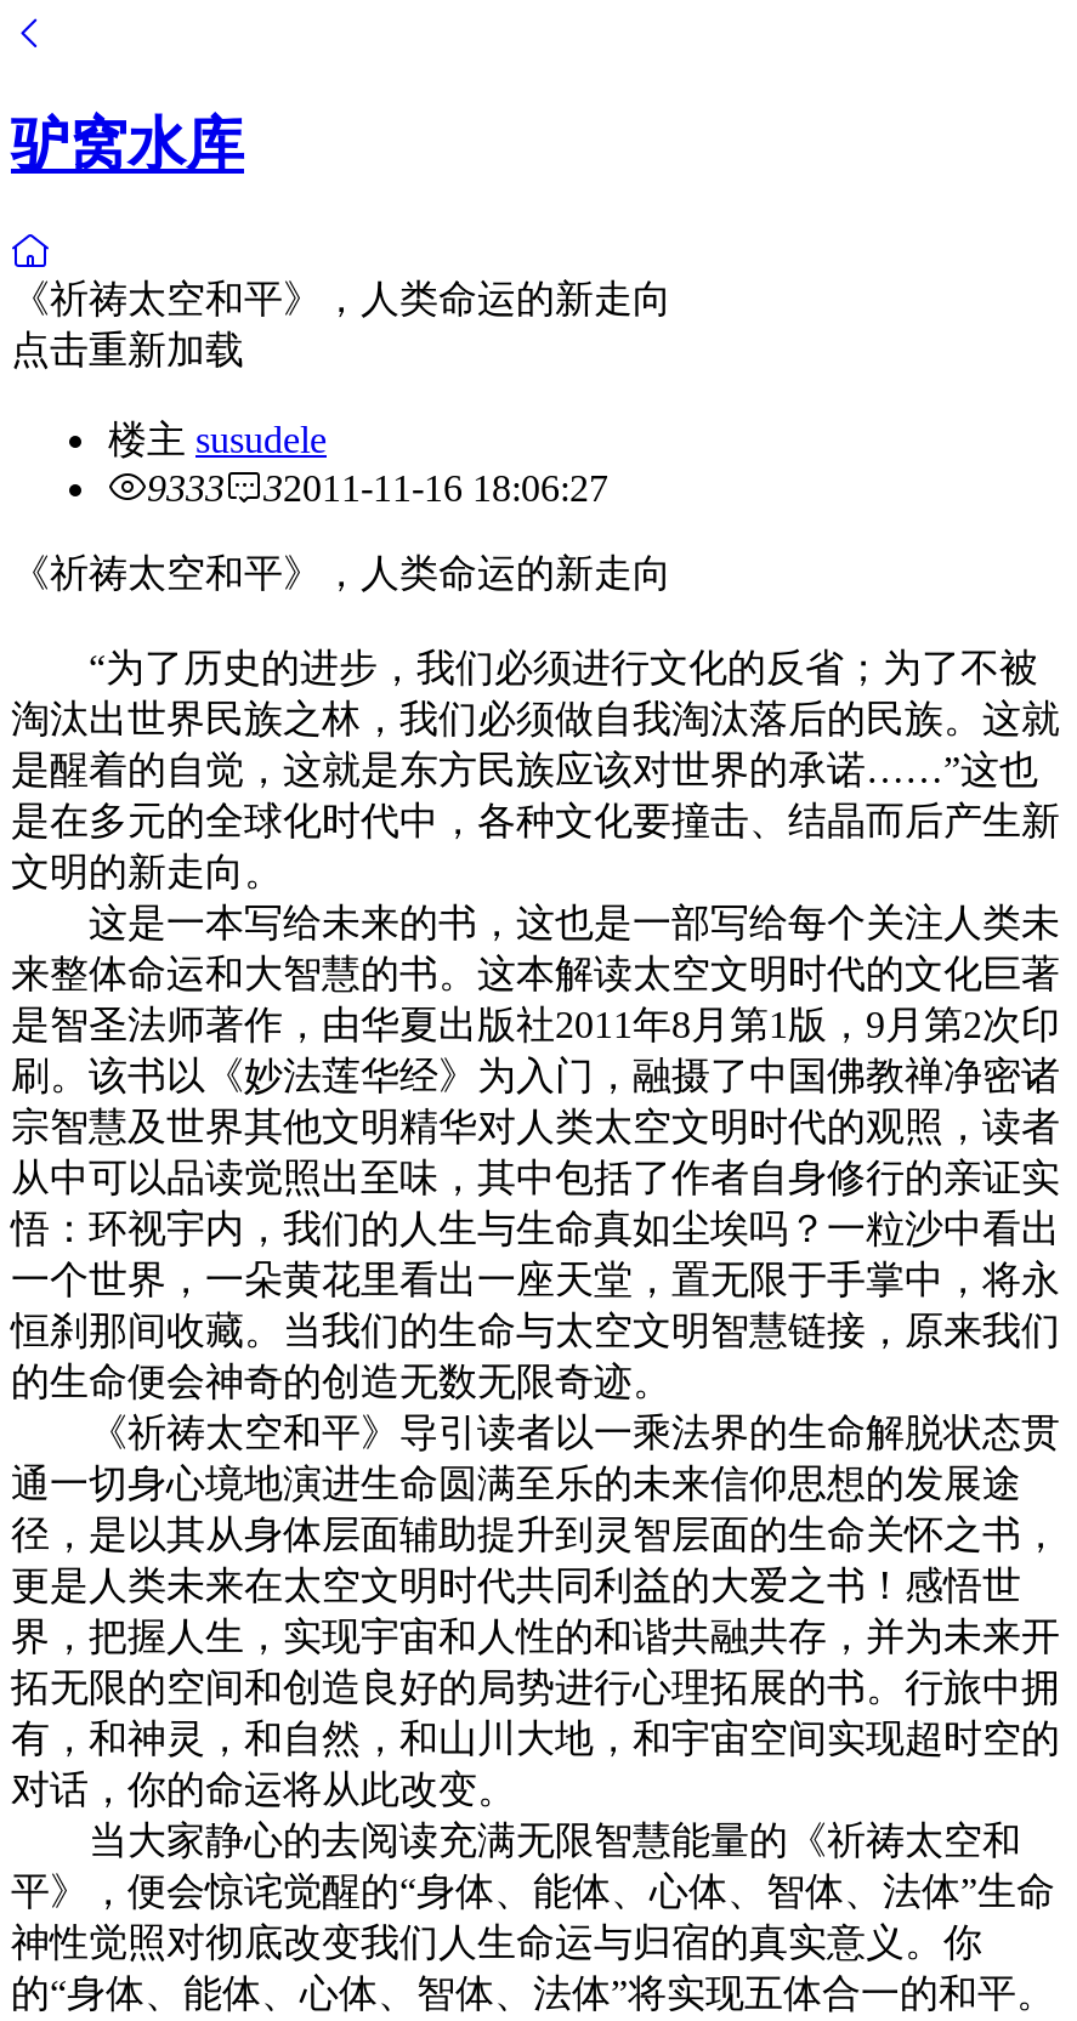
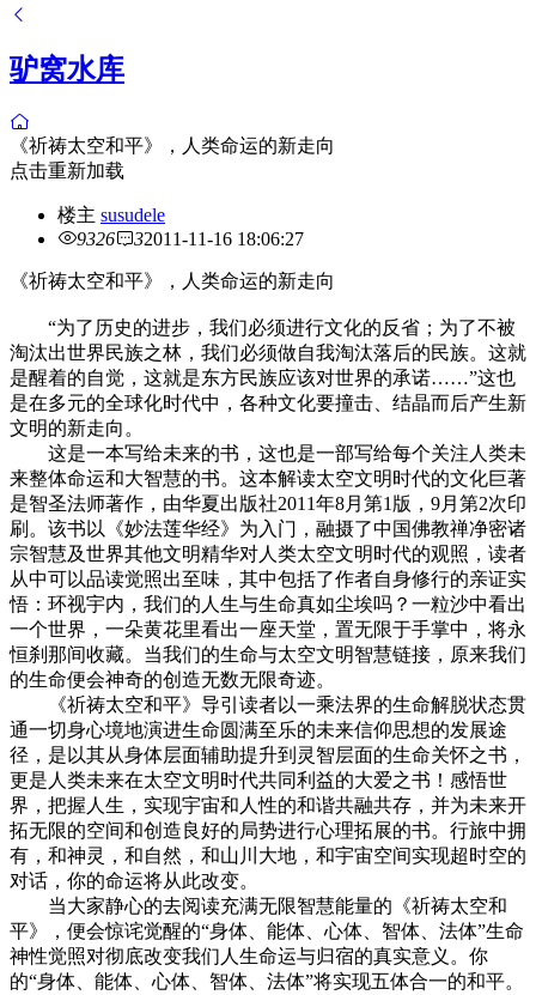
[147,467,608,508] 9333 32011-11-16 18:06:27 -> [77,228,304,249] 9326 32011-11-16 18:06:27

